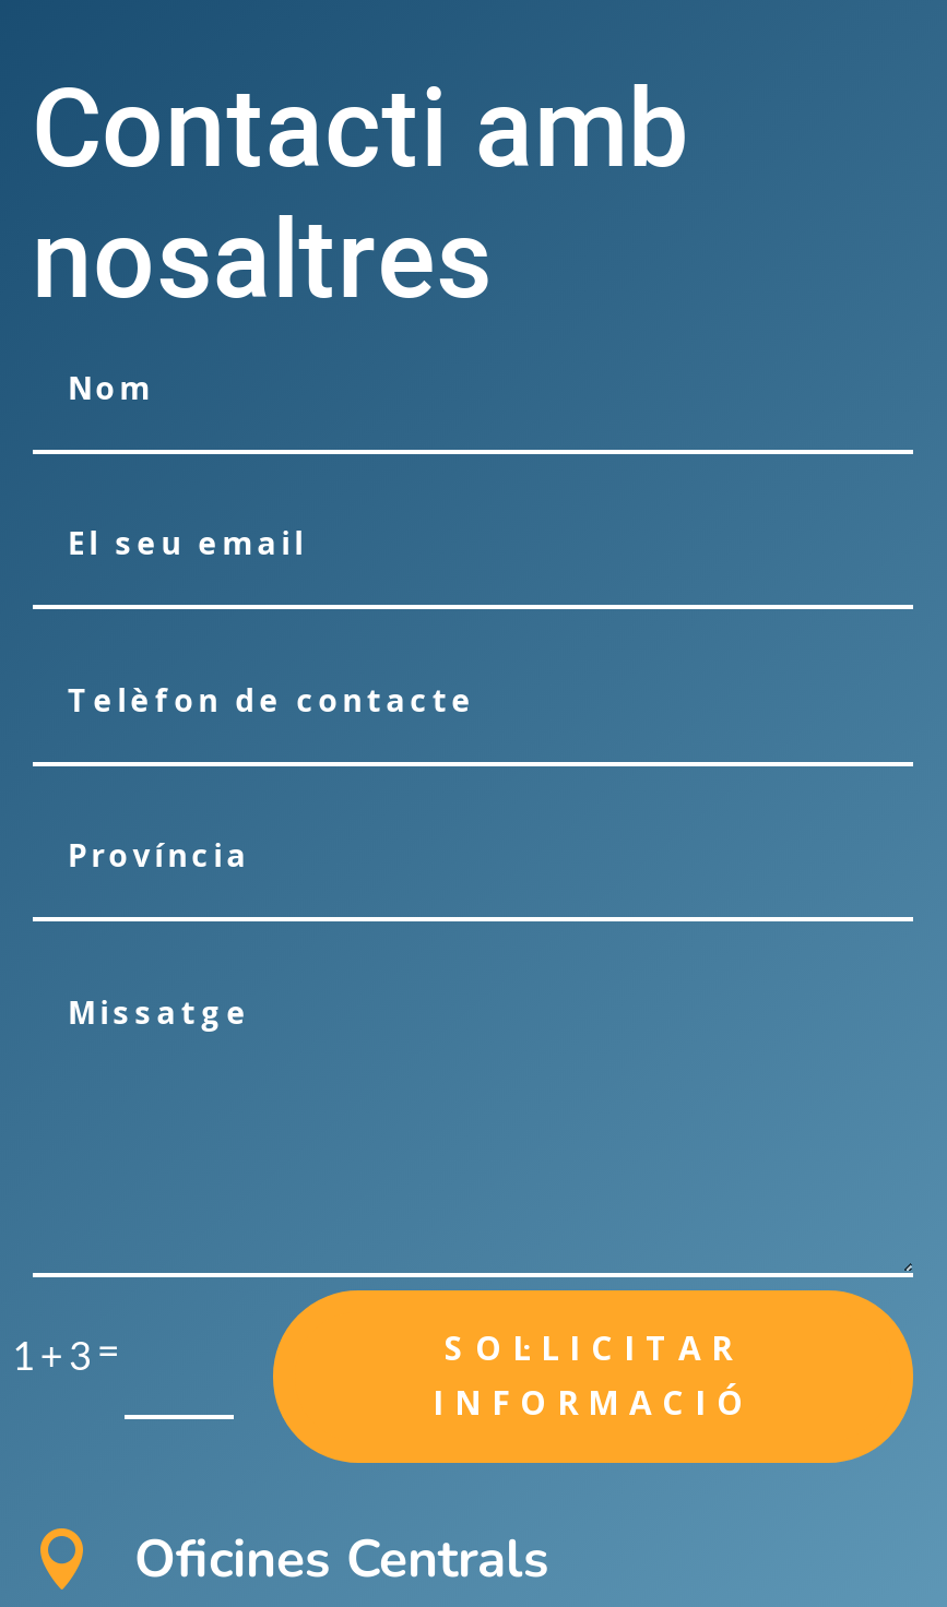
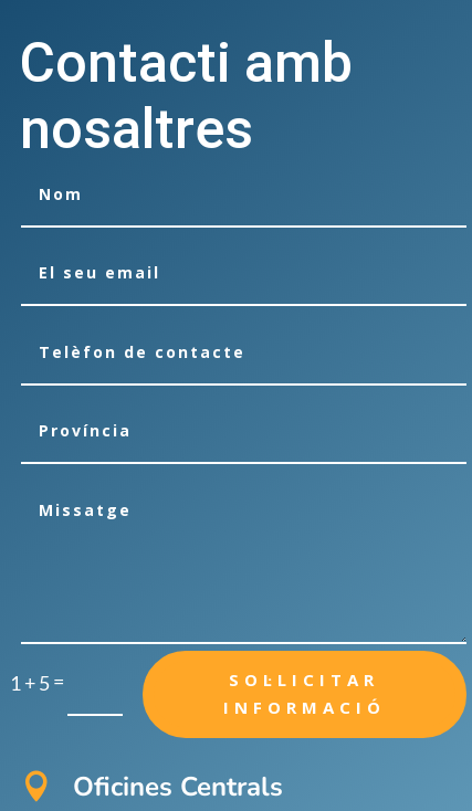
[12,1325,125,1378] 1 + 3 = -> [10,668,68,695] 1 + 5 =

